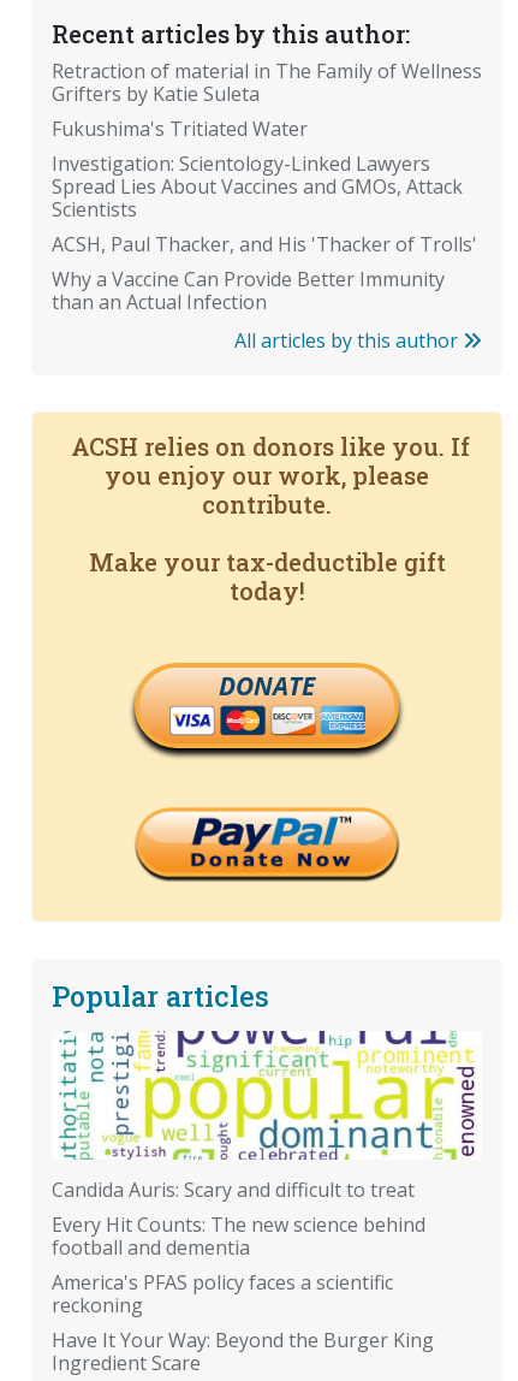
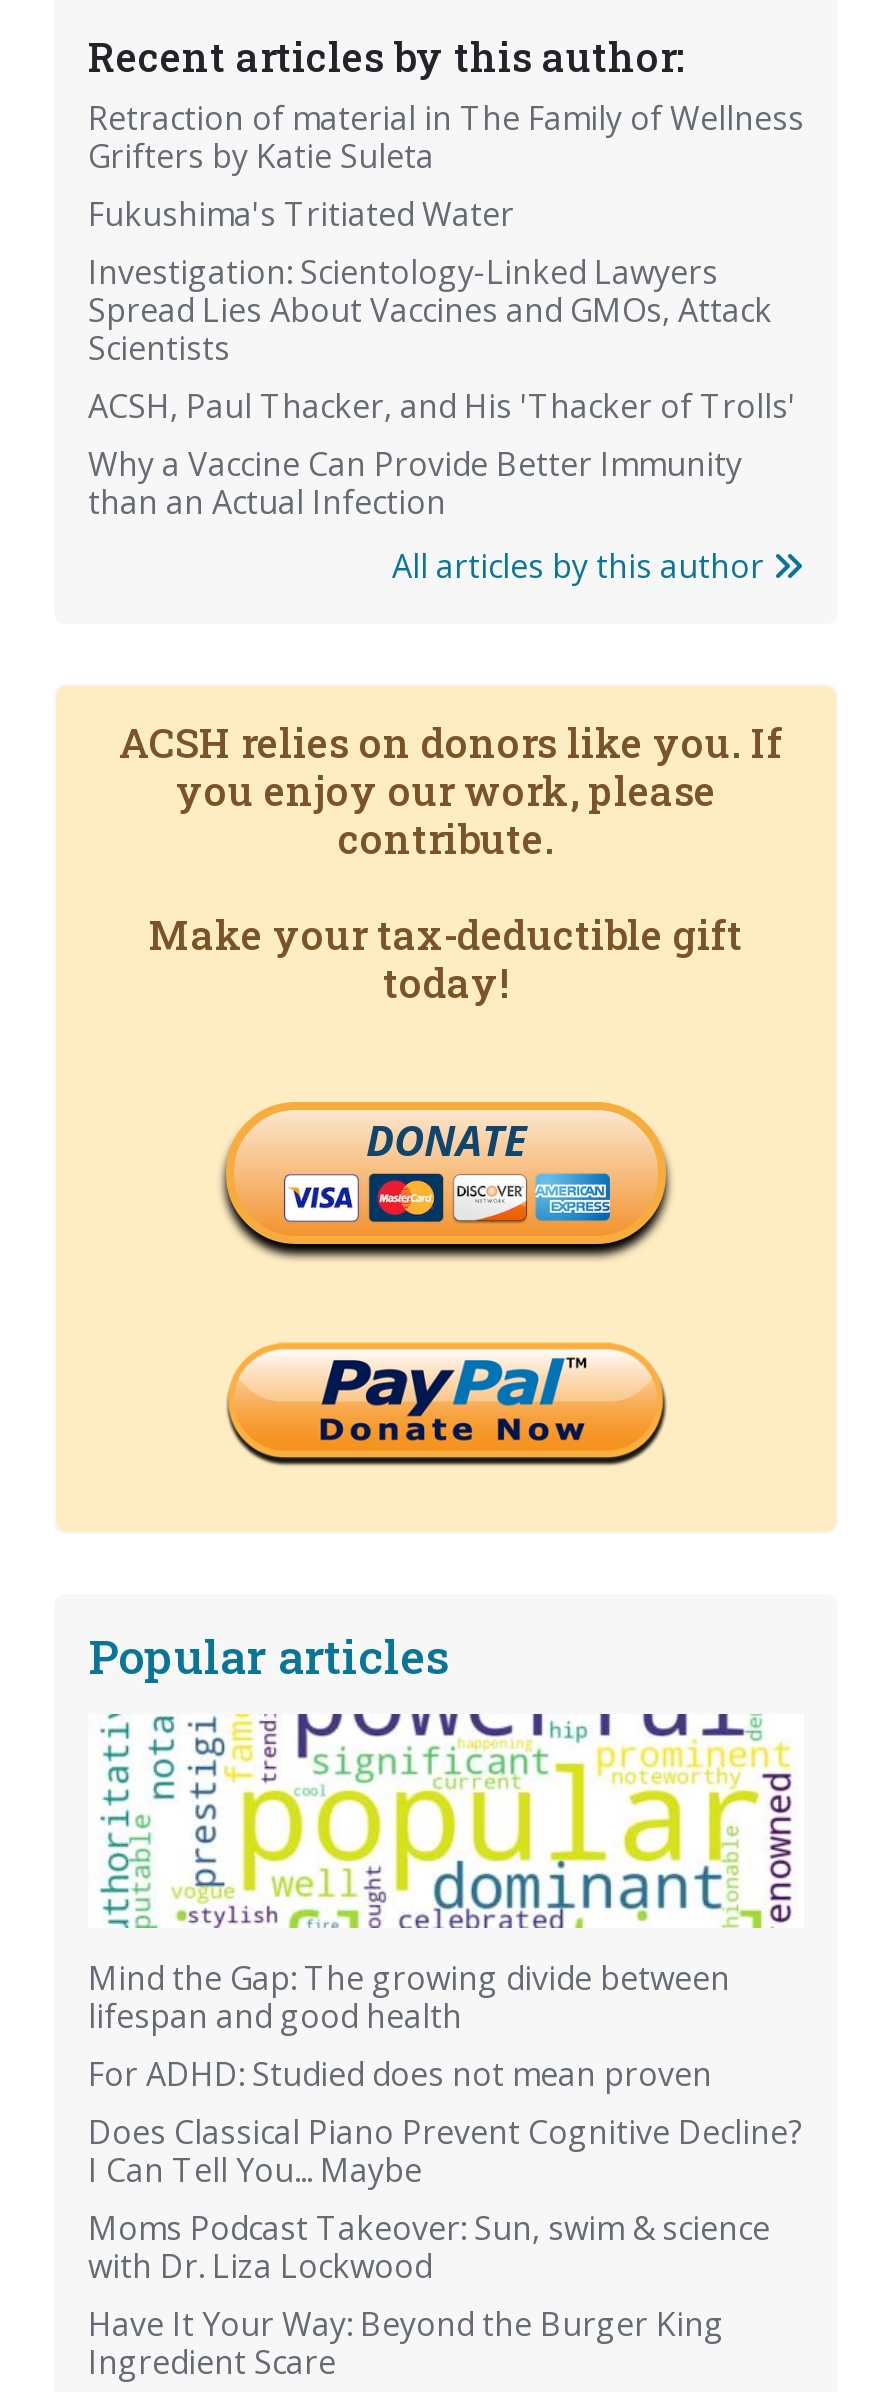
[52,1177,425,1319] Candida Auris: Scary and difficult to treat | Every Hit Counts: The new science behind | football and dementia | America's PFAS policy faces a scientific | reckoning -> [88,1956,802,2288] Mind the Gap: The growing divide between | lifespan and good health | For ADHD: Studied does not mean proven | Does Classical Piano Prevent Cognitive Decline? | I Can Tell You... Maybe | Moms Podcast Takeover: Sun, swim & science | with Dr. Liza Lockwood

